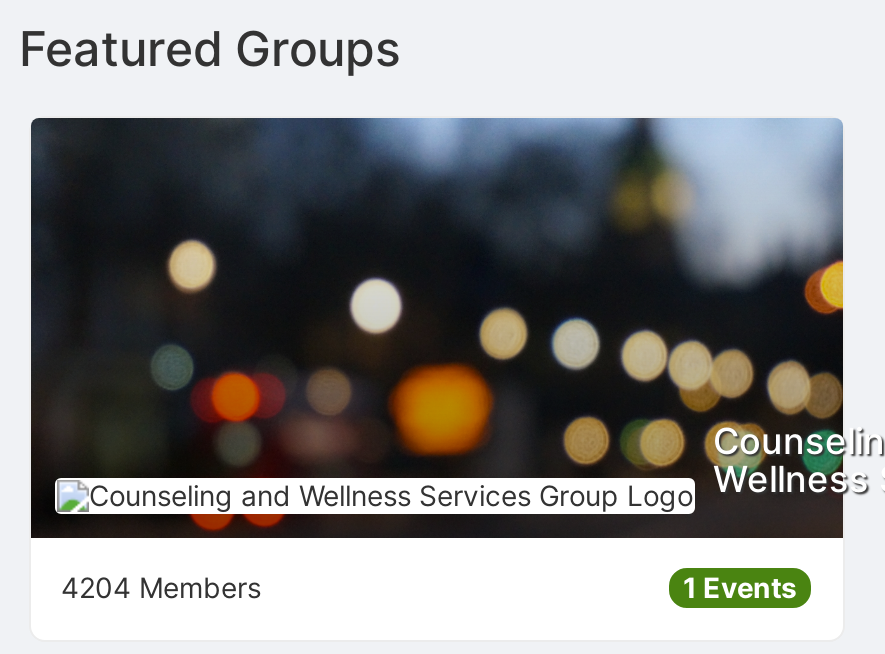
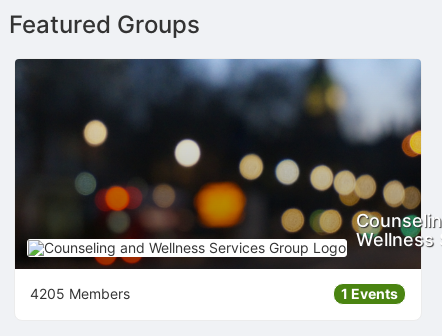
[61,570,261,604] 4204 Members -> [30,285,130,302] 4205 Members

